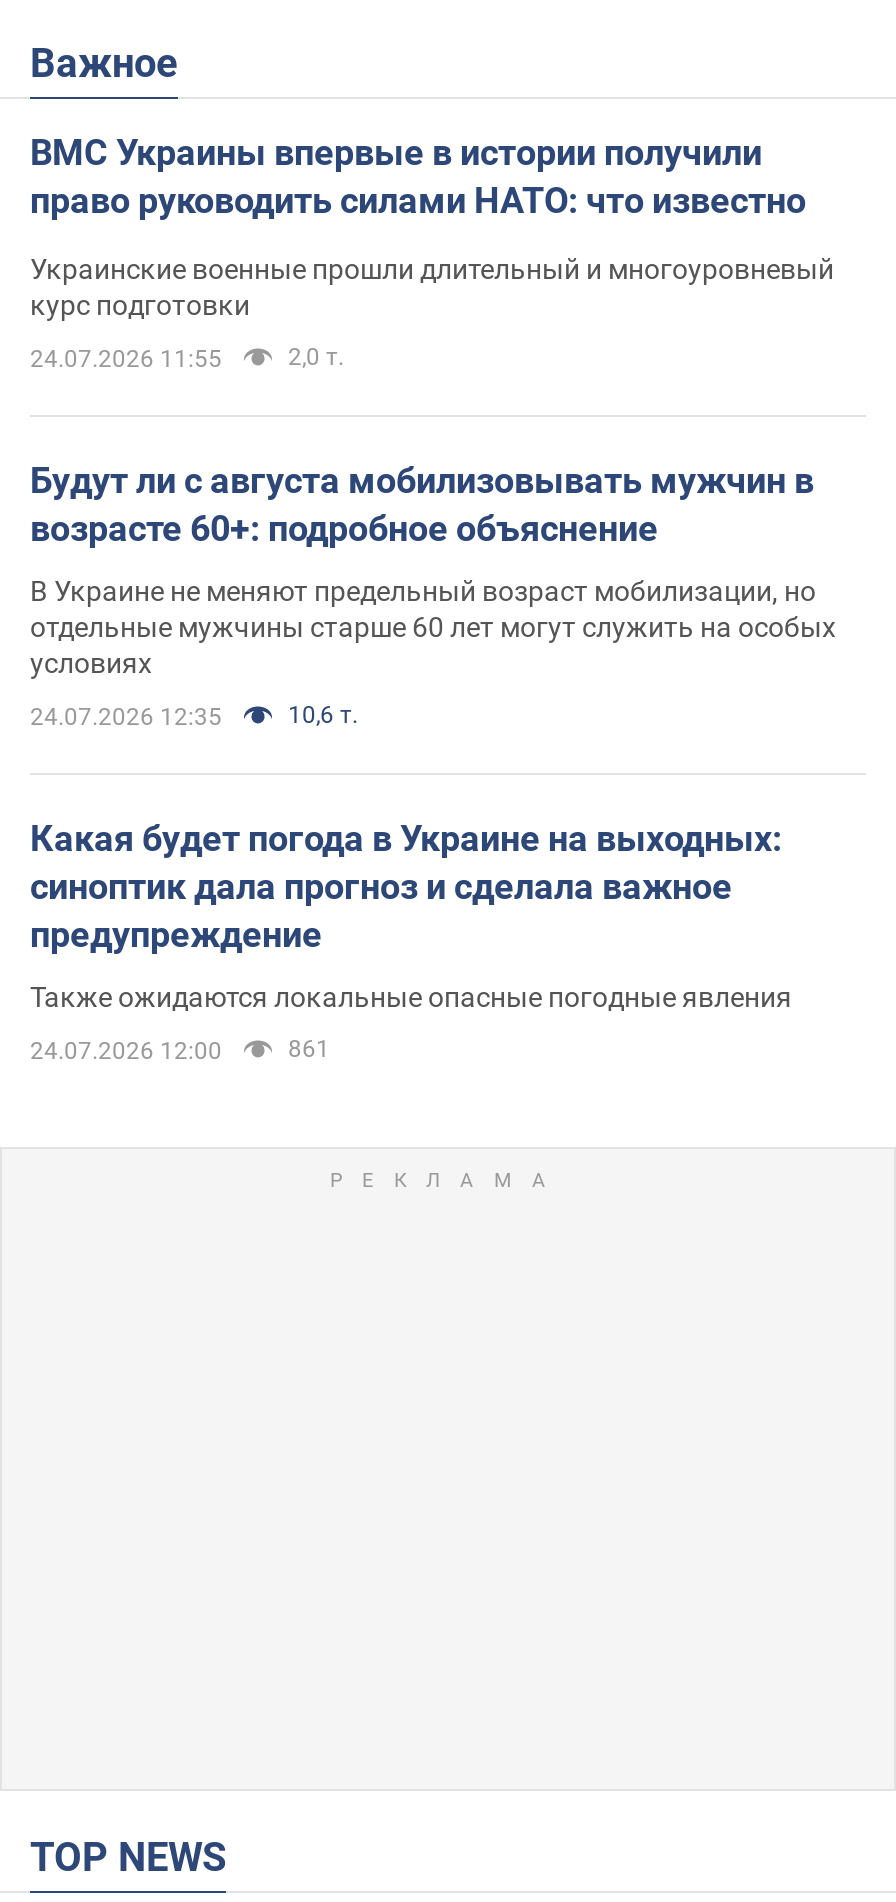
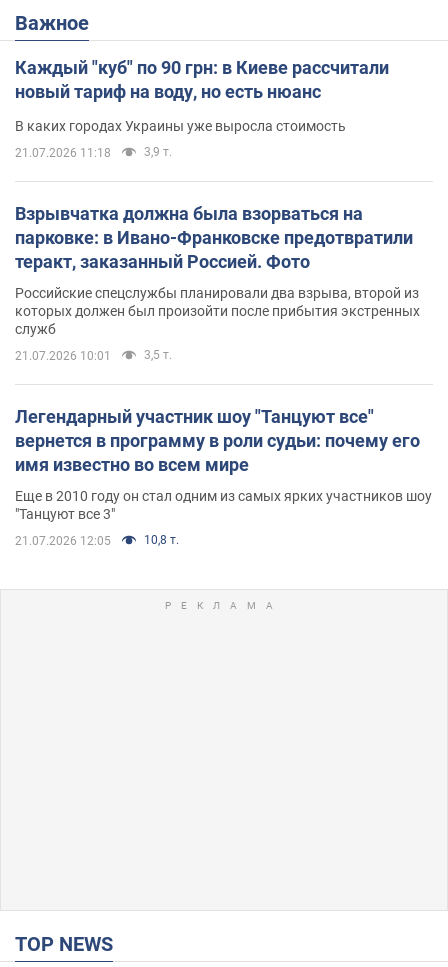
[30,132,806,222] ВМС Украины впервые в истории получили | право руководить силами НАТО: что известно -> [15,57,389,102] Каждый "куб" по 90 грн: в Киеве рассчитали | новый тариф на воду, но есть нюанс
[30,254,834,322] Украинские военные прошли длительный и многоуровневый | курс подготовки -> [15,118,346,134] В каких городах Украины уже выросла стоимость
[30,344,344,374] 24.07.2026 11:55 | 2,0 т. -> [15,145,172,160] 21.07.2026 11:18 | 3,9 т.
[30,460,814,550] Будут ли с августа мобилизовывать мужчин в | возрасте 60+: подробное объяснение -> [15,203,413,272] Взрывчатка должна была взорваться на | парковке: в Ивано-Франковске предотвратили | теракт, заказанный Россией. Фото
[30,576,836,680] В Украине не меняют предельный возраст мобилизации, но | отдельные мужчины старше 60 лет могут служить на особых | условиях -> [15,285,420,337] Российские спецслужбы планировали два взрыва, второй из | которых должен был произойти после прибытия экстренных | служб
[30,702,358,732] 24.07.2026 12:35 | 10,6 т. -> [15,348,172,363] 21.07.2026 10:01 | 3,5 т.
[30,818,782,956] Какая будет погода в Украине на выходных: | синоптик дала прогноз и сделала важное | предупреждение -> [15,406,420,475] Легендарный участник шоу "Танцуют все" | вернется в программу в роли судьи: почему его | имя известно во всем мире
[30,982,792,1014] Также ожидаются локальные опасные погодные явления -> [15,488,432,522] Еще в 2010 году он стал одним из самых ярких участников шоу | "Танцуют все 3"
[30,1036,330,1066] 24.07.2026 12:00 | 861 -> [15,533,179,548] 21.07.2026 12:05 | 10,8 т.

